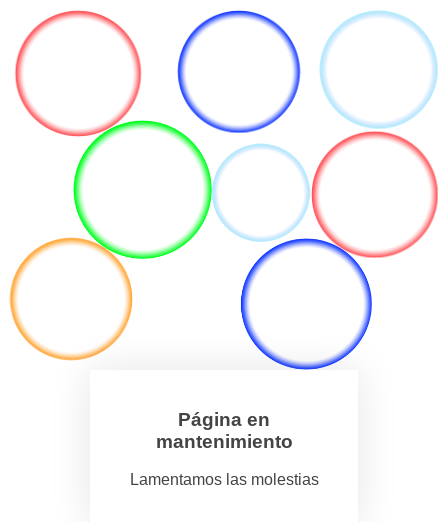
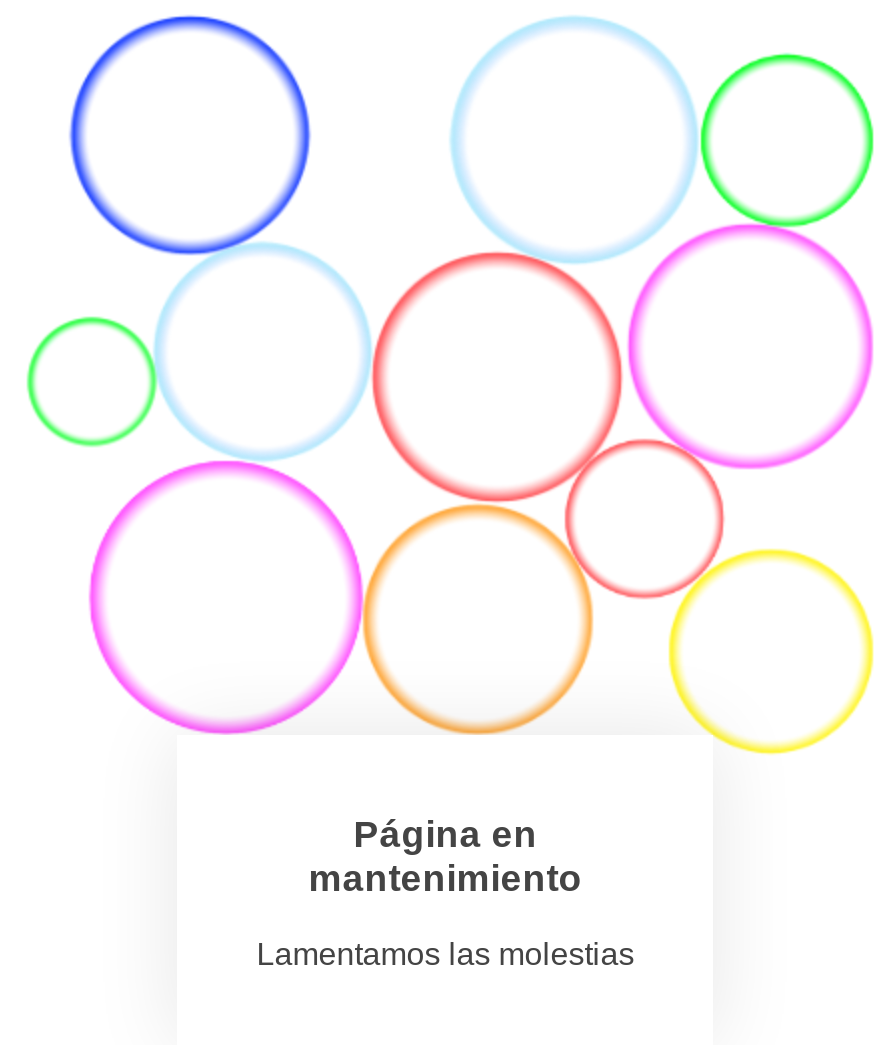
[9,9,439,380] [image] -> [15,13,875,757] [image]

